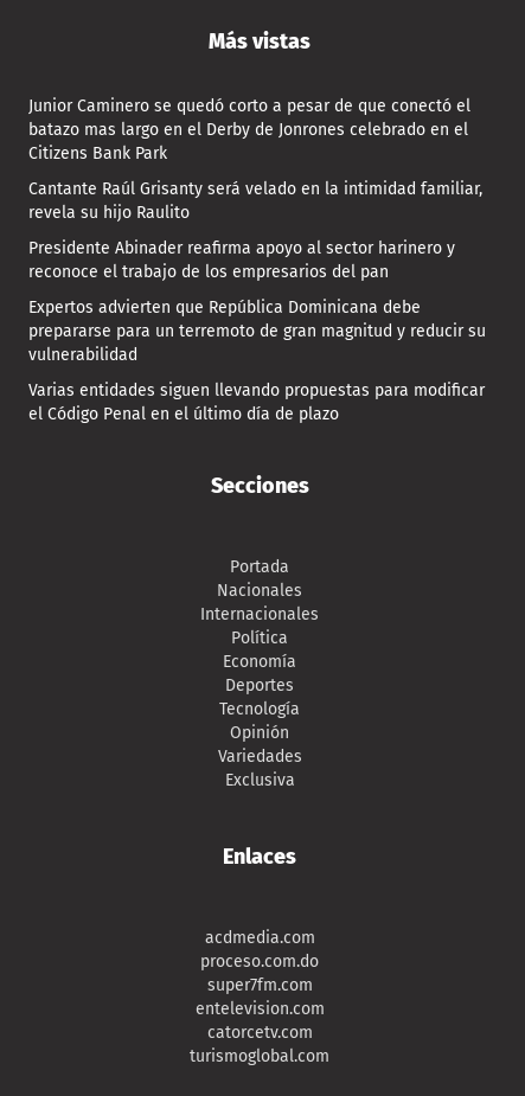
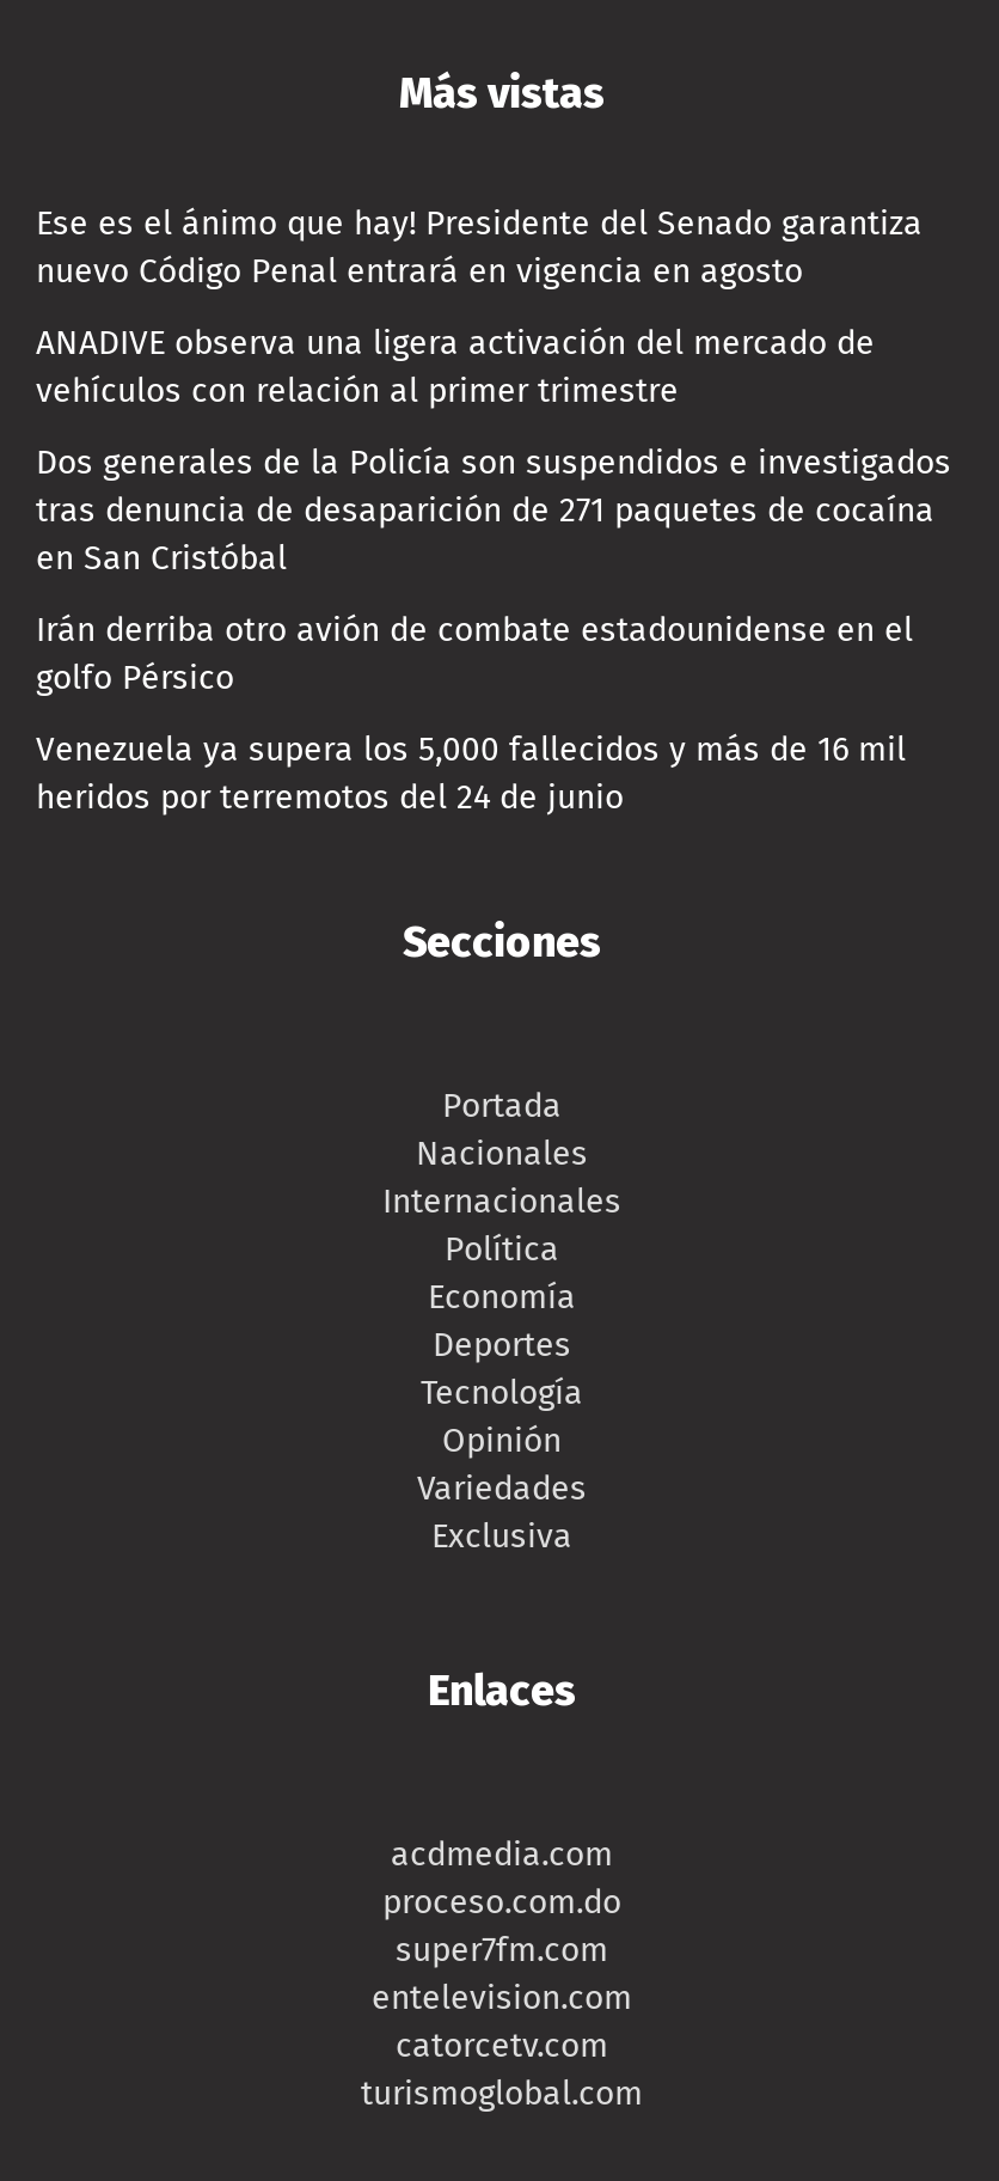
[28,96,470,164] Junior Caminero se quedó corto a pesar de que conectó el | batazo mas largo en el Derby de Jonrones celebrado en el | Citizens Bank Park -> [36,204,923,293] Ese es el ánimo que hay! Presidente del Senado garantiza | nuevo Código Penal entrará en vigencia en agosto
[28,179,482,223] Cantante Raúl Grisanty será velado en la intimidad familiar, | revela su hijo Raulito -> [36,324,875,412] ANADIVE observa una ligera activación del mercado de | vehículos con relación al primer trimestre
[28,239,455,282] Presidente Abinader reafirma apoyo al sector harinero y | reconoce el trabajo de los empresarios del pan -> [36,443,951,580] Dos generales de la Policía son suspendidos e investigados | tras denuncia de desaparición de 271 paquetes de cocaína | en San Cristóbal
[28,298,486,365] Expertos advierten que República Dominicana debe | prepararse para un terremoto de gran magnitud y reducir su | vulnerabilidad -> [36,611,913,699] Irán derriba otro avión de combate estadounidense en el | golfo Pérsico
[28,381,485,425] Varias entidades siguen llevando propuestas para modificar | el Código Penal en el último día de plazo -> [36,730,906,819] Venezuela ya supera los 5,000 fallecidos y más de 16 mil | heridos por terremotos del 24 de junio

